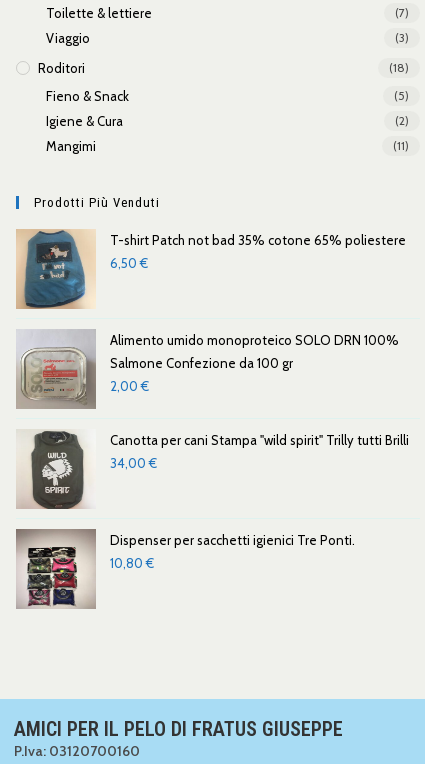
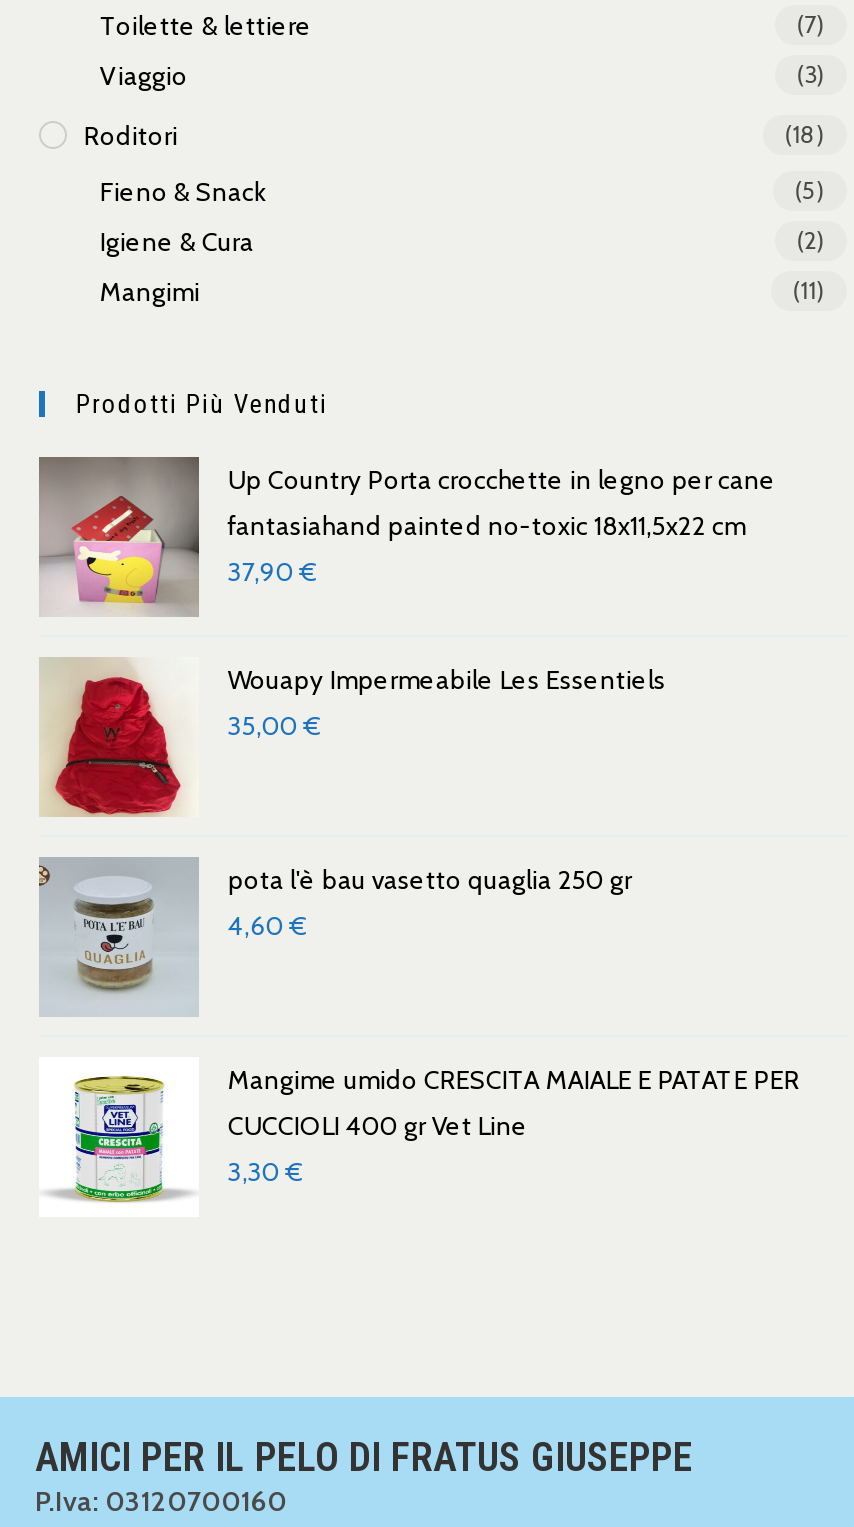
[16,229,406,310] [image] | T-shirt Patch not bad 35% cotone 65% poliestere | 6,50 € -> [39,455,776,617] [image] | Up Country Porta crocchette in legno per cane | fantasiahand painted no-toxic 18x11,5x22 cm | 37,90 €
[16,329,399,410] [image] | Alimento umido monoproteico SOLO DRN 100% | Salmone Confezione da 100 gr | 2,00 € -> [41,657,666,817] [image] | Wouapy Impermeabile Les Essentiels | 35,00 €
[16,429,409,510] [image] | Canotta per cani Stampa "wild spirit" Trilly tutti Brilli | 34,00 € -> [37,857,632,1017] [image] | pota l'è bau vasetto quaglia 250 gr | 4,60 €
[15,528,355,610] [image] | Dispenser per sacchetti igienici Tre Ponti. | 10,80 € -> [39,1057,800,1217] [image] | Mangime umido CRESCITA MAIALE E PATATE PER | CUCCIOLI 400 gr Vet Line | 3,30 €

